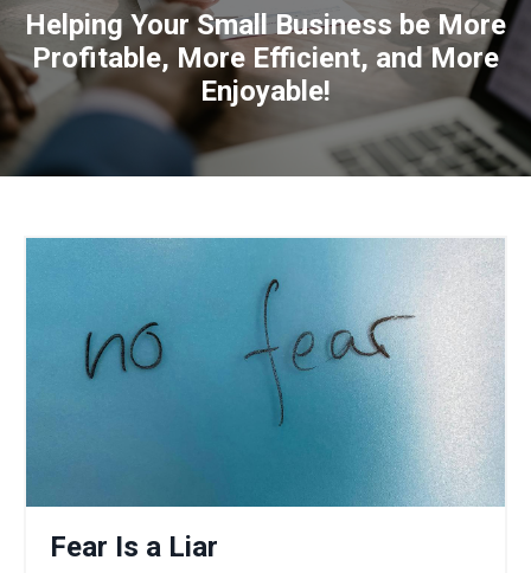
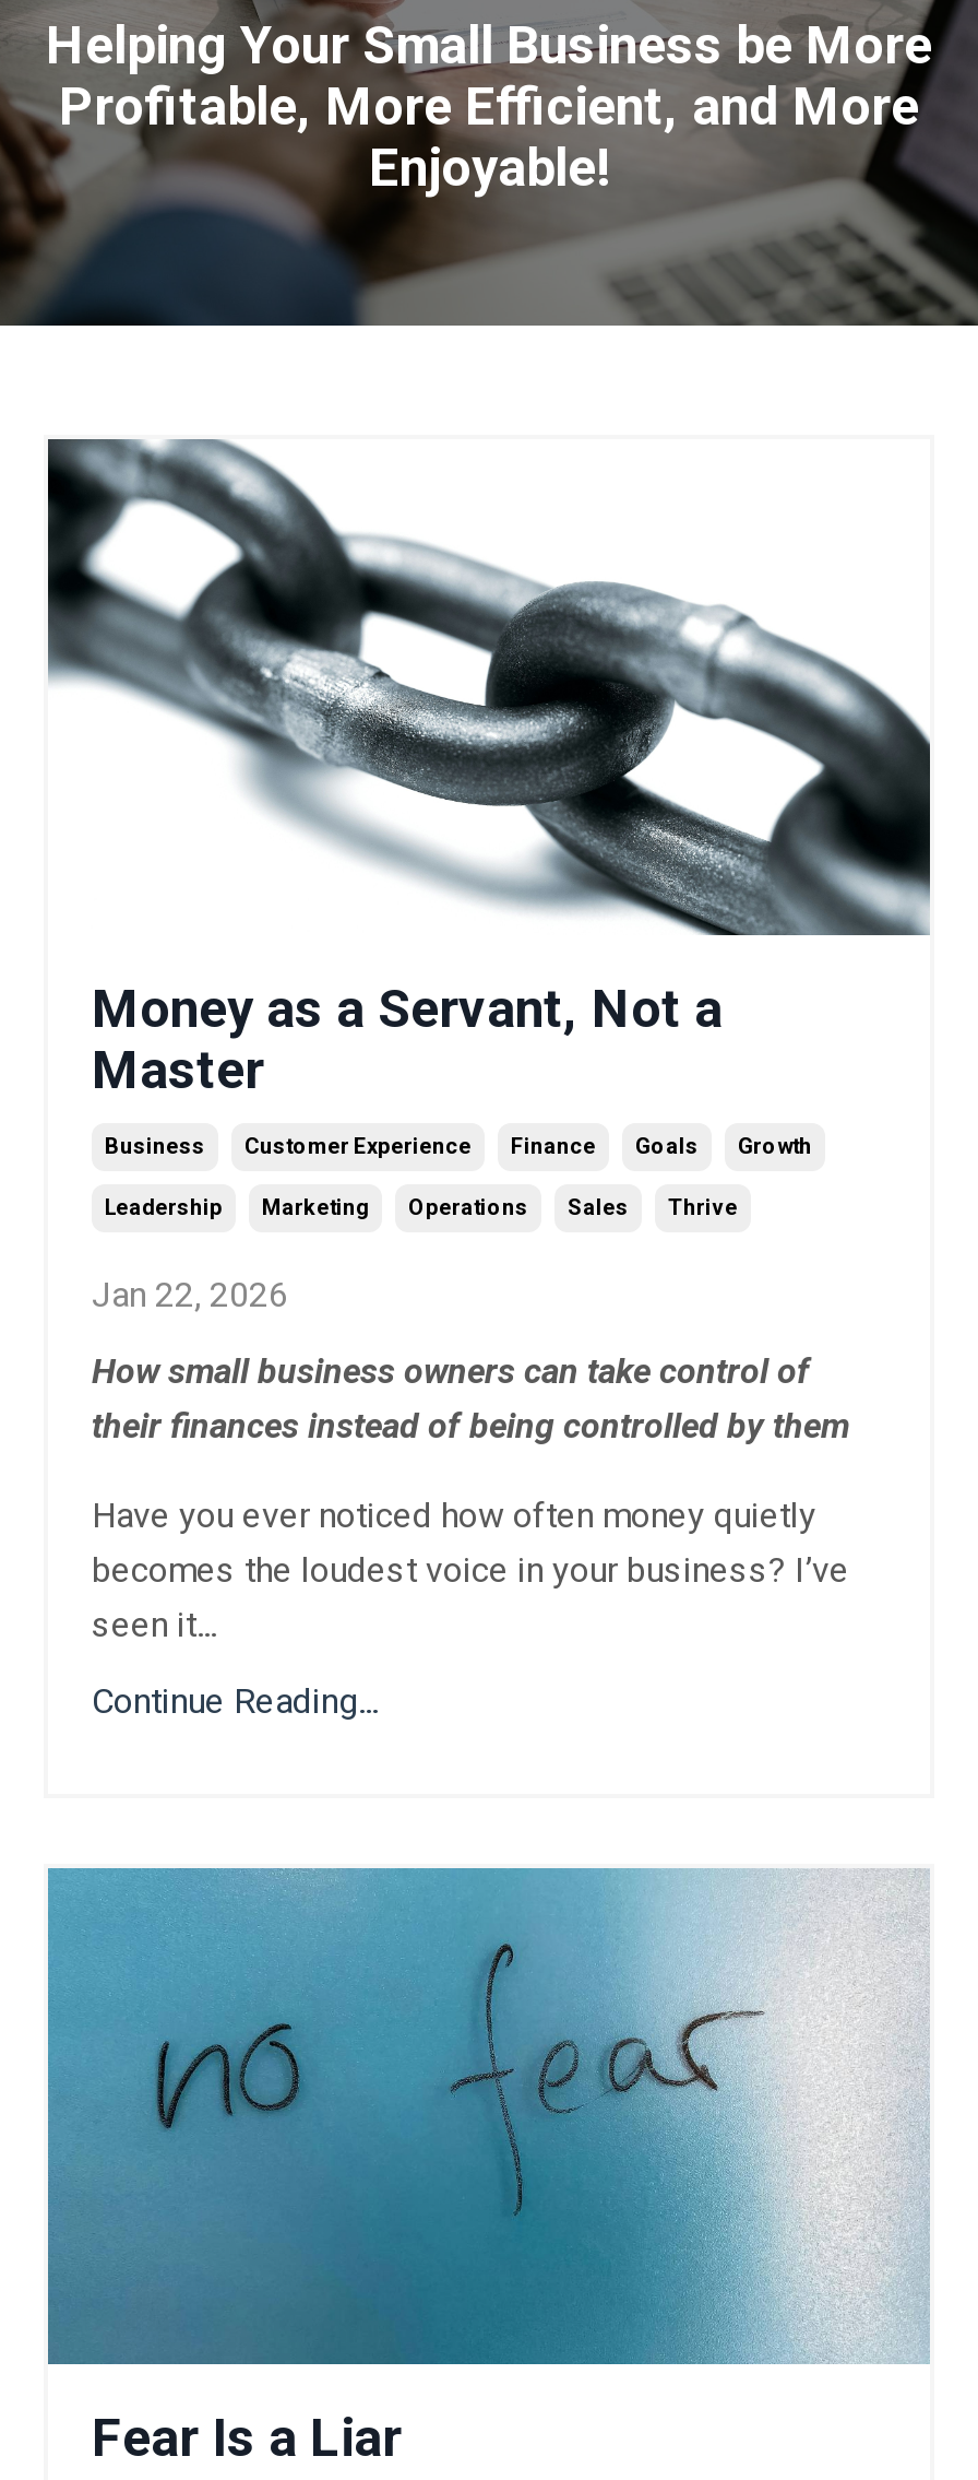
none -> [46,437,932,1722] [image] | Money as a Servant, Not a | Master | Business | Customer Experience | Finance | Goals | Growth | Leadership | Marketing | Operations | Sales | Thrive | Jan 22, 2026 | How small business owners can take control of | their finances instead of being controlled by them | Have you ever noticed how often money quietly | becomes the loudest voice in your business? I’ve | seen it... | Continue Reading...

